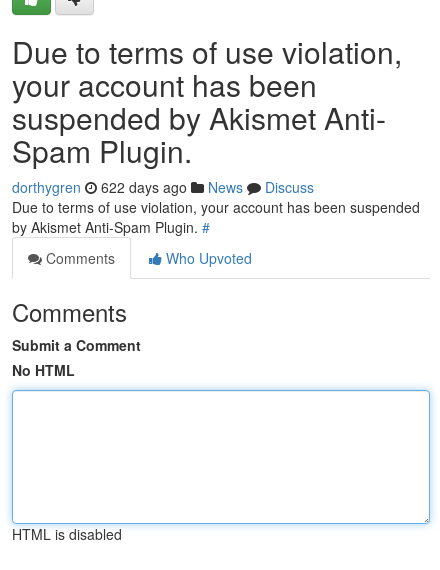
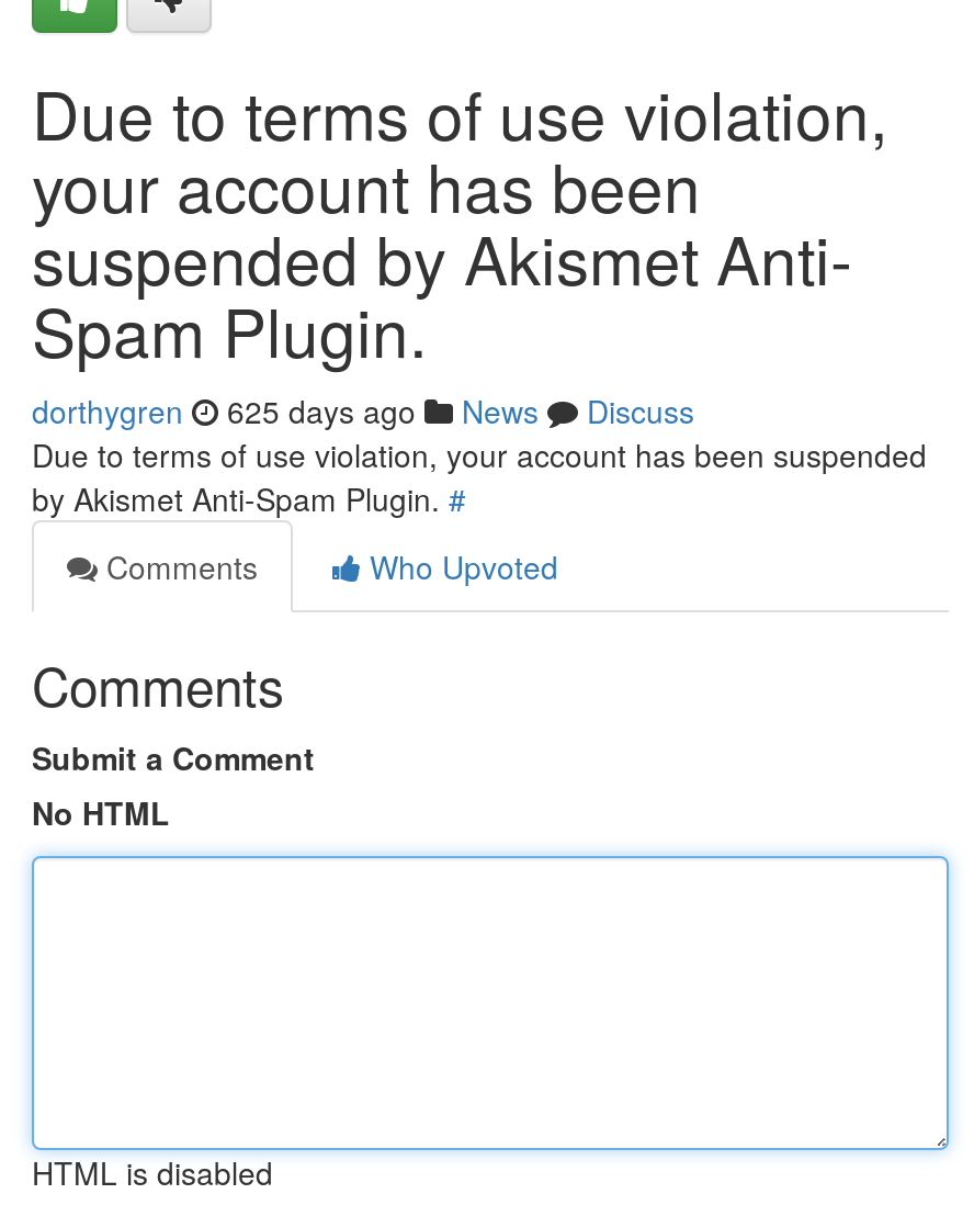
[12,177,314,197] dorthygren 622 days ago News Discuss -> [32,388,694,432] dorthygren 625 days ago News Discuss

